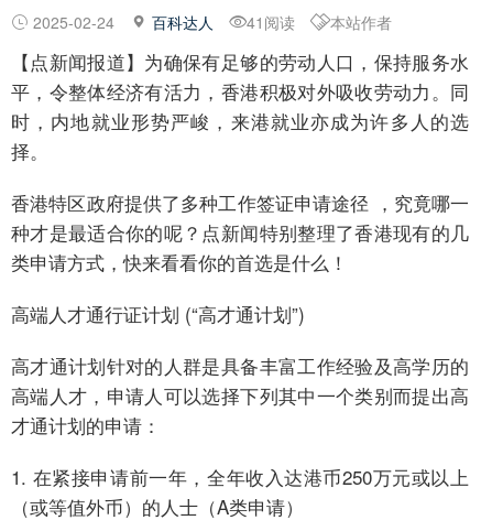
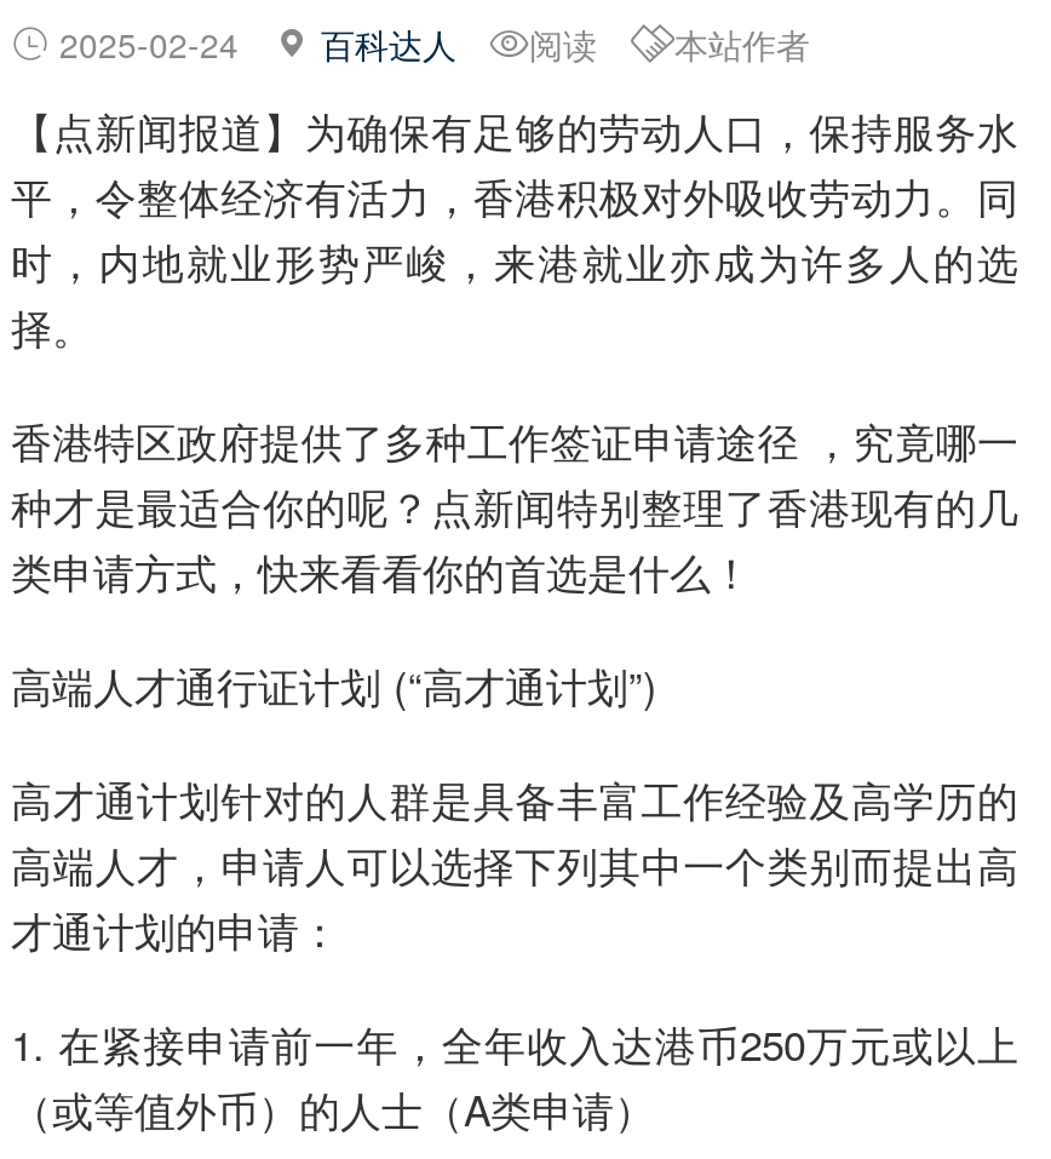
[247,11,295,33] 41阅读 -> [529,19,597,68] 阅读

